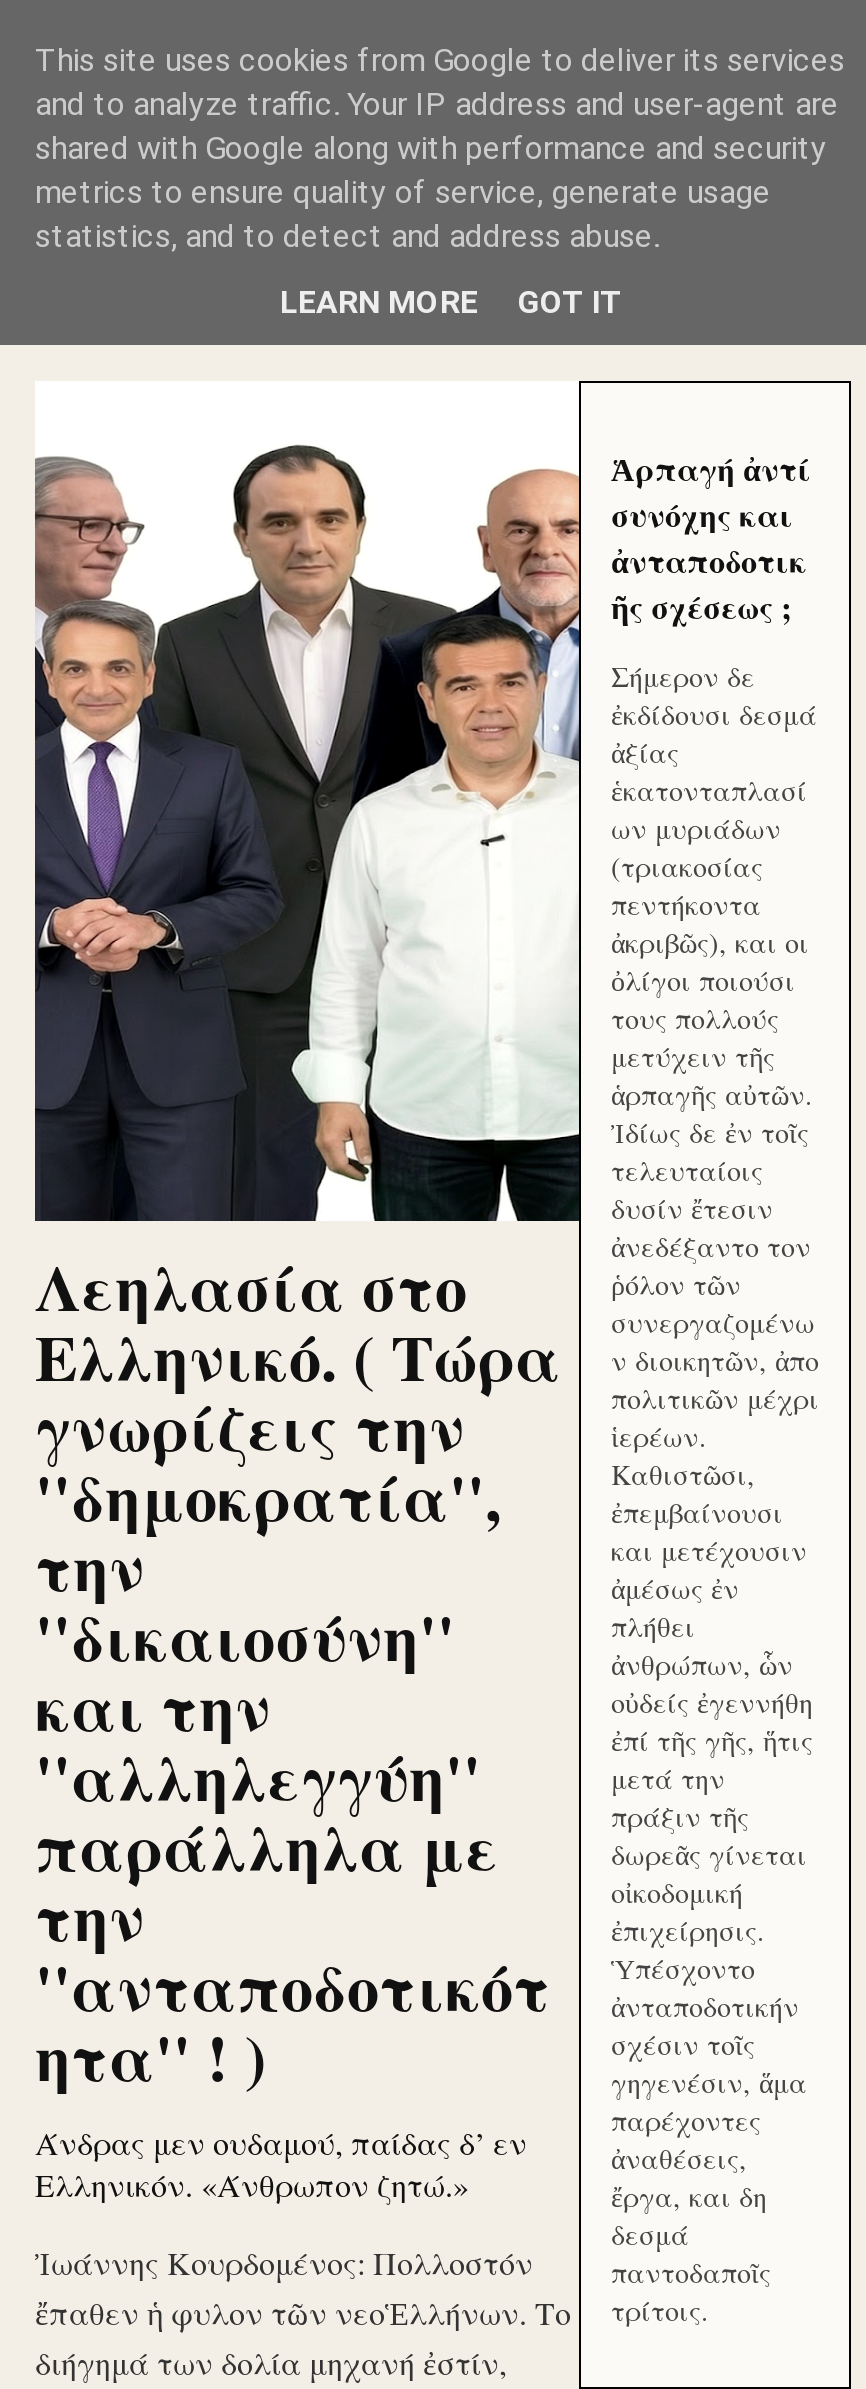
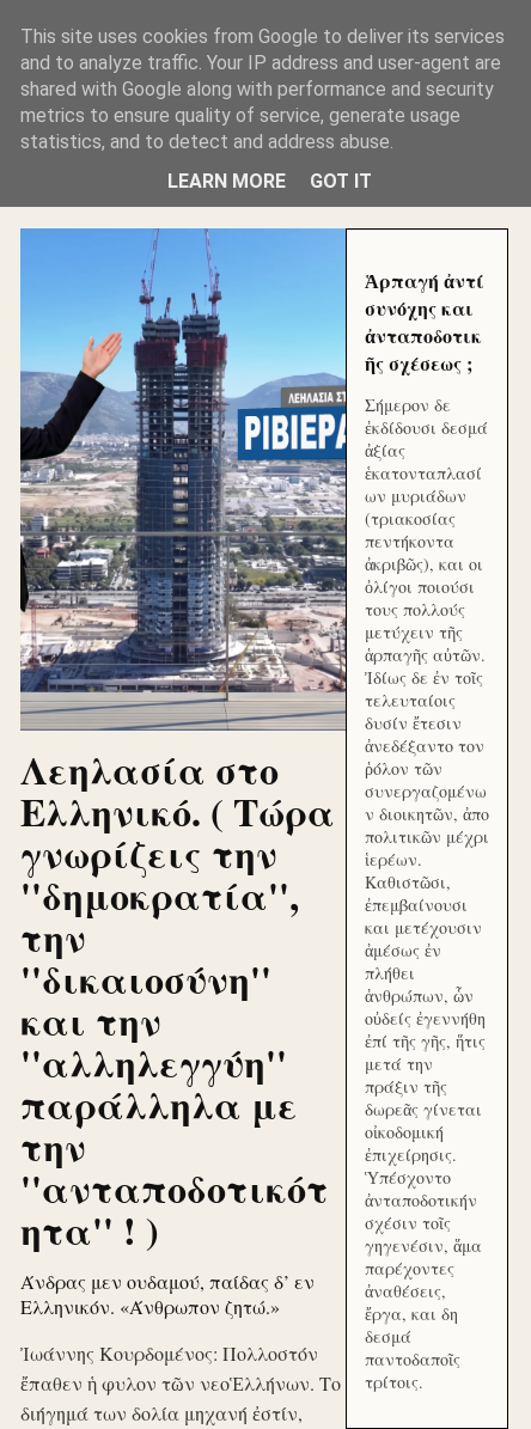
[33,381,581,1221] [image] -> [19,227,347,732] [image]

